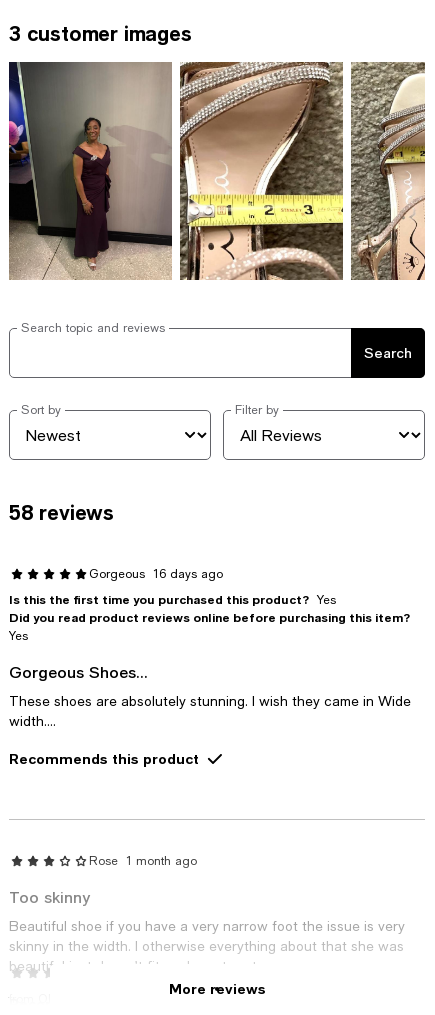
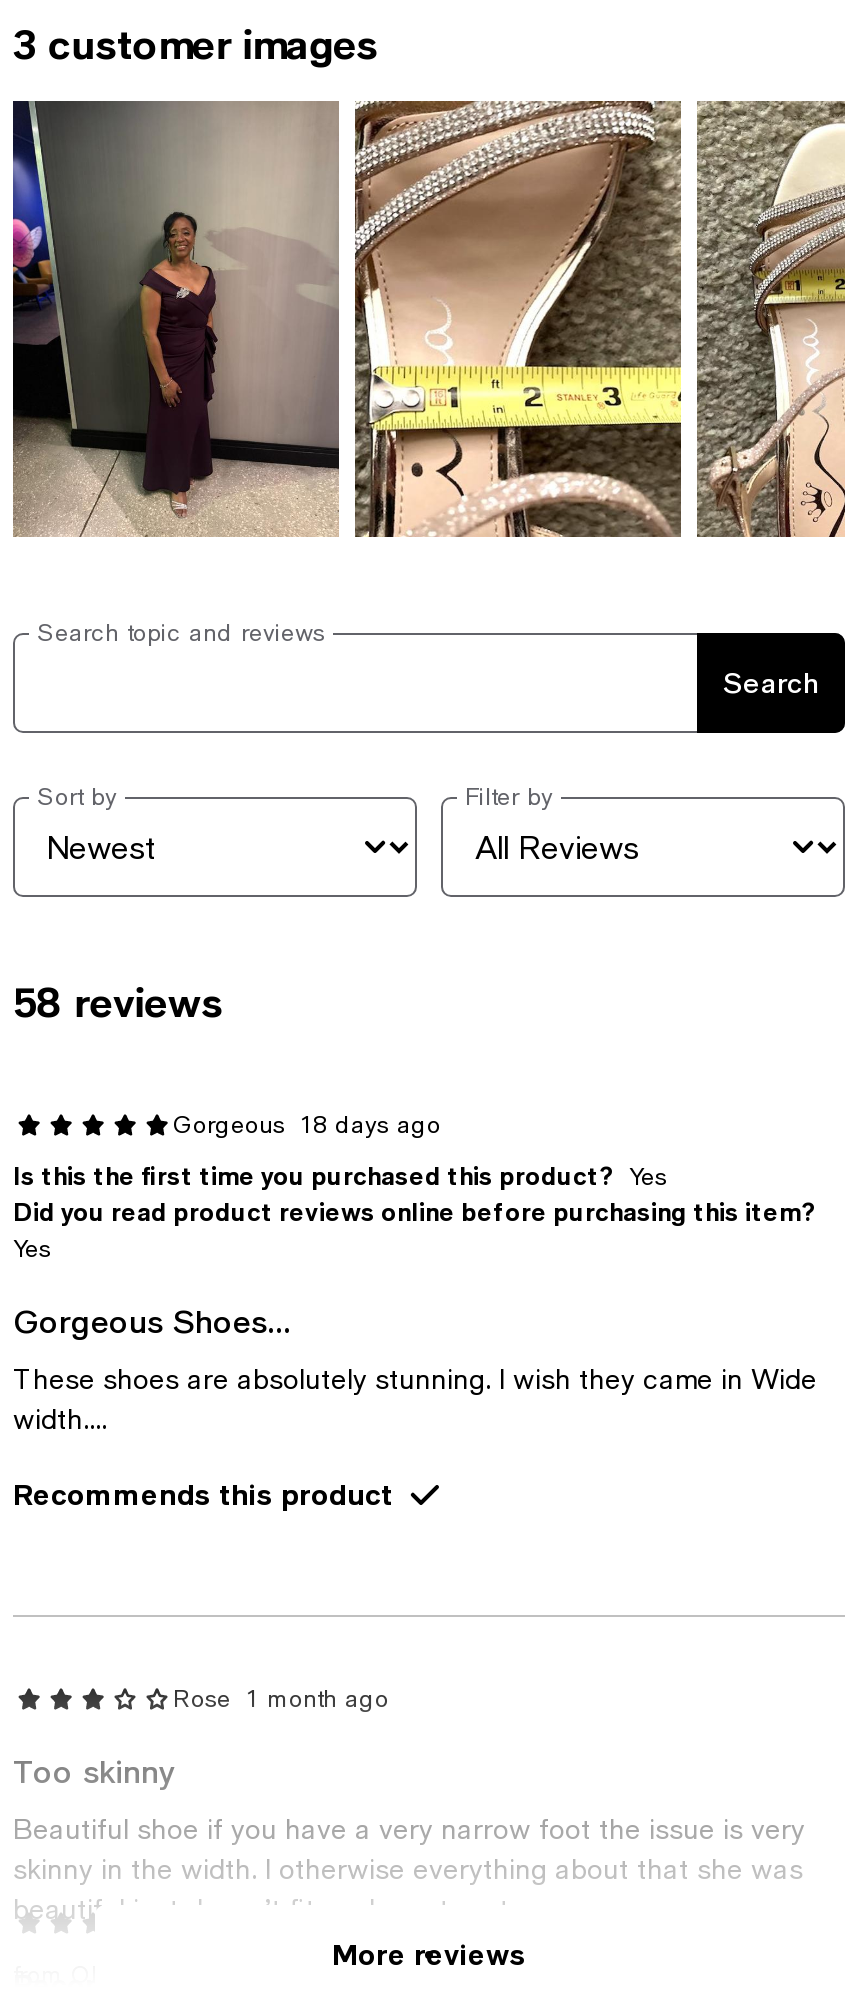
[89,567,223,581] Gorgeous 16 days ago -> [173,1111,441,1139] Gorgeous 18 days ago

